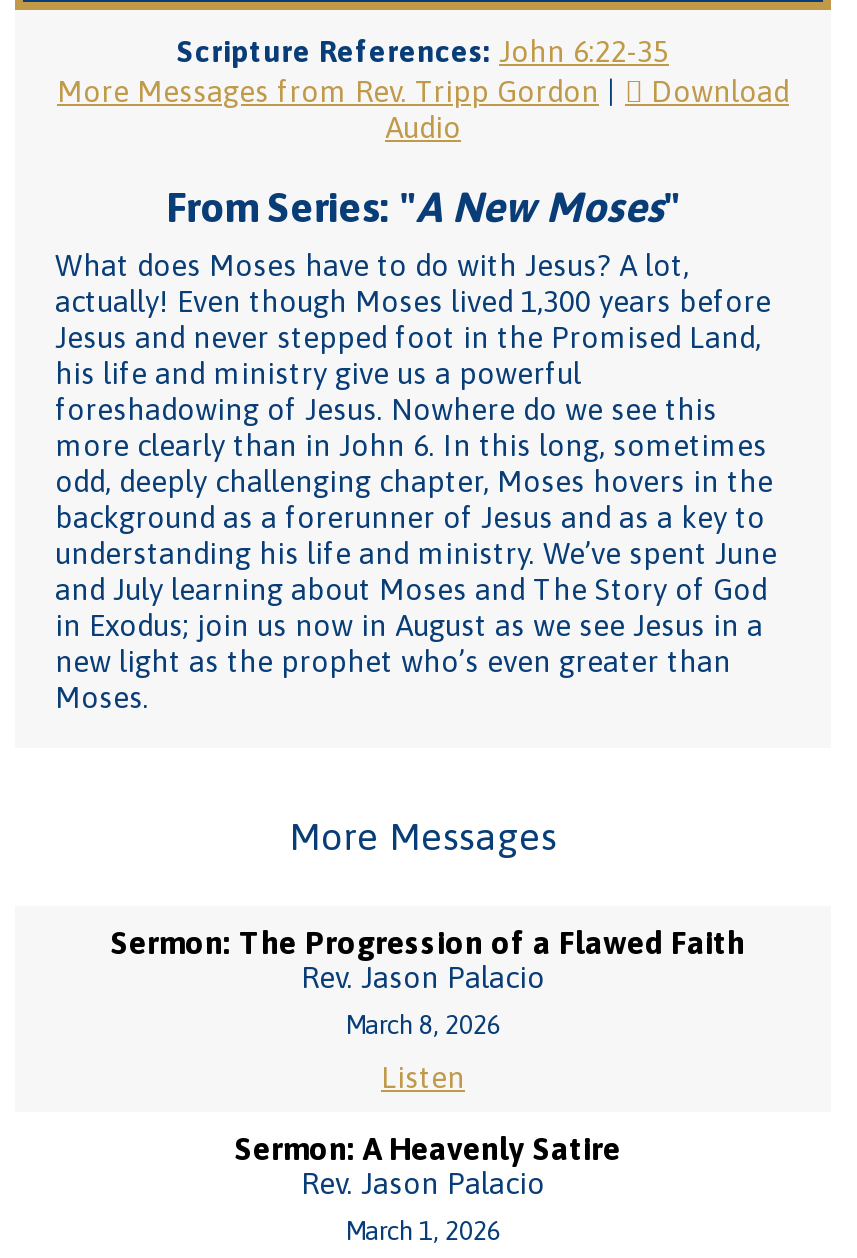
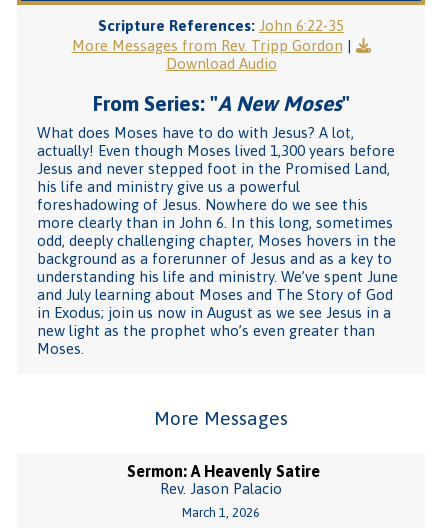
[111,924,745,1094] Sermon: The Progression of a Flawed Faith | Rev. Jason Palacio | March 8, 2026 | Listen -> none

